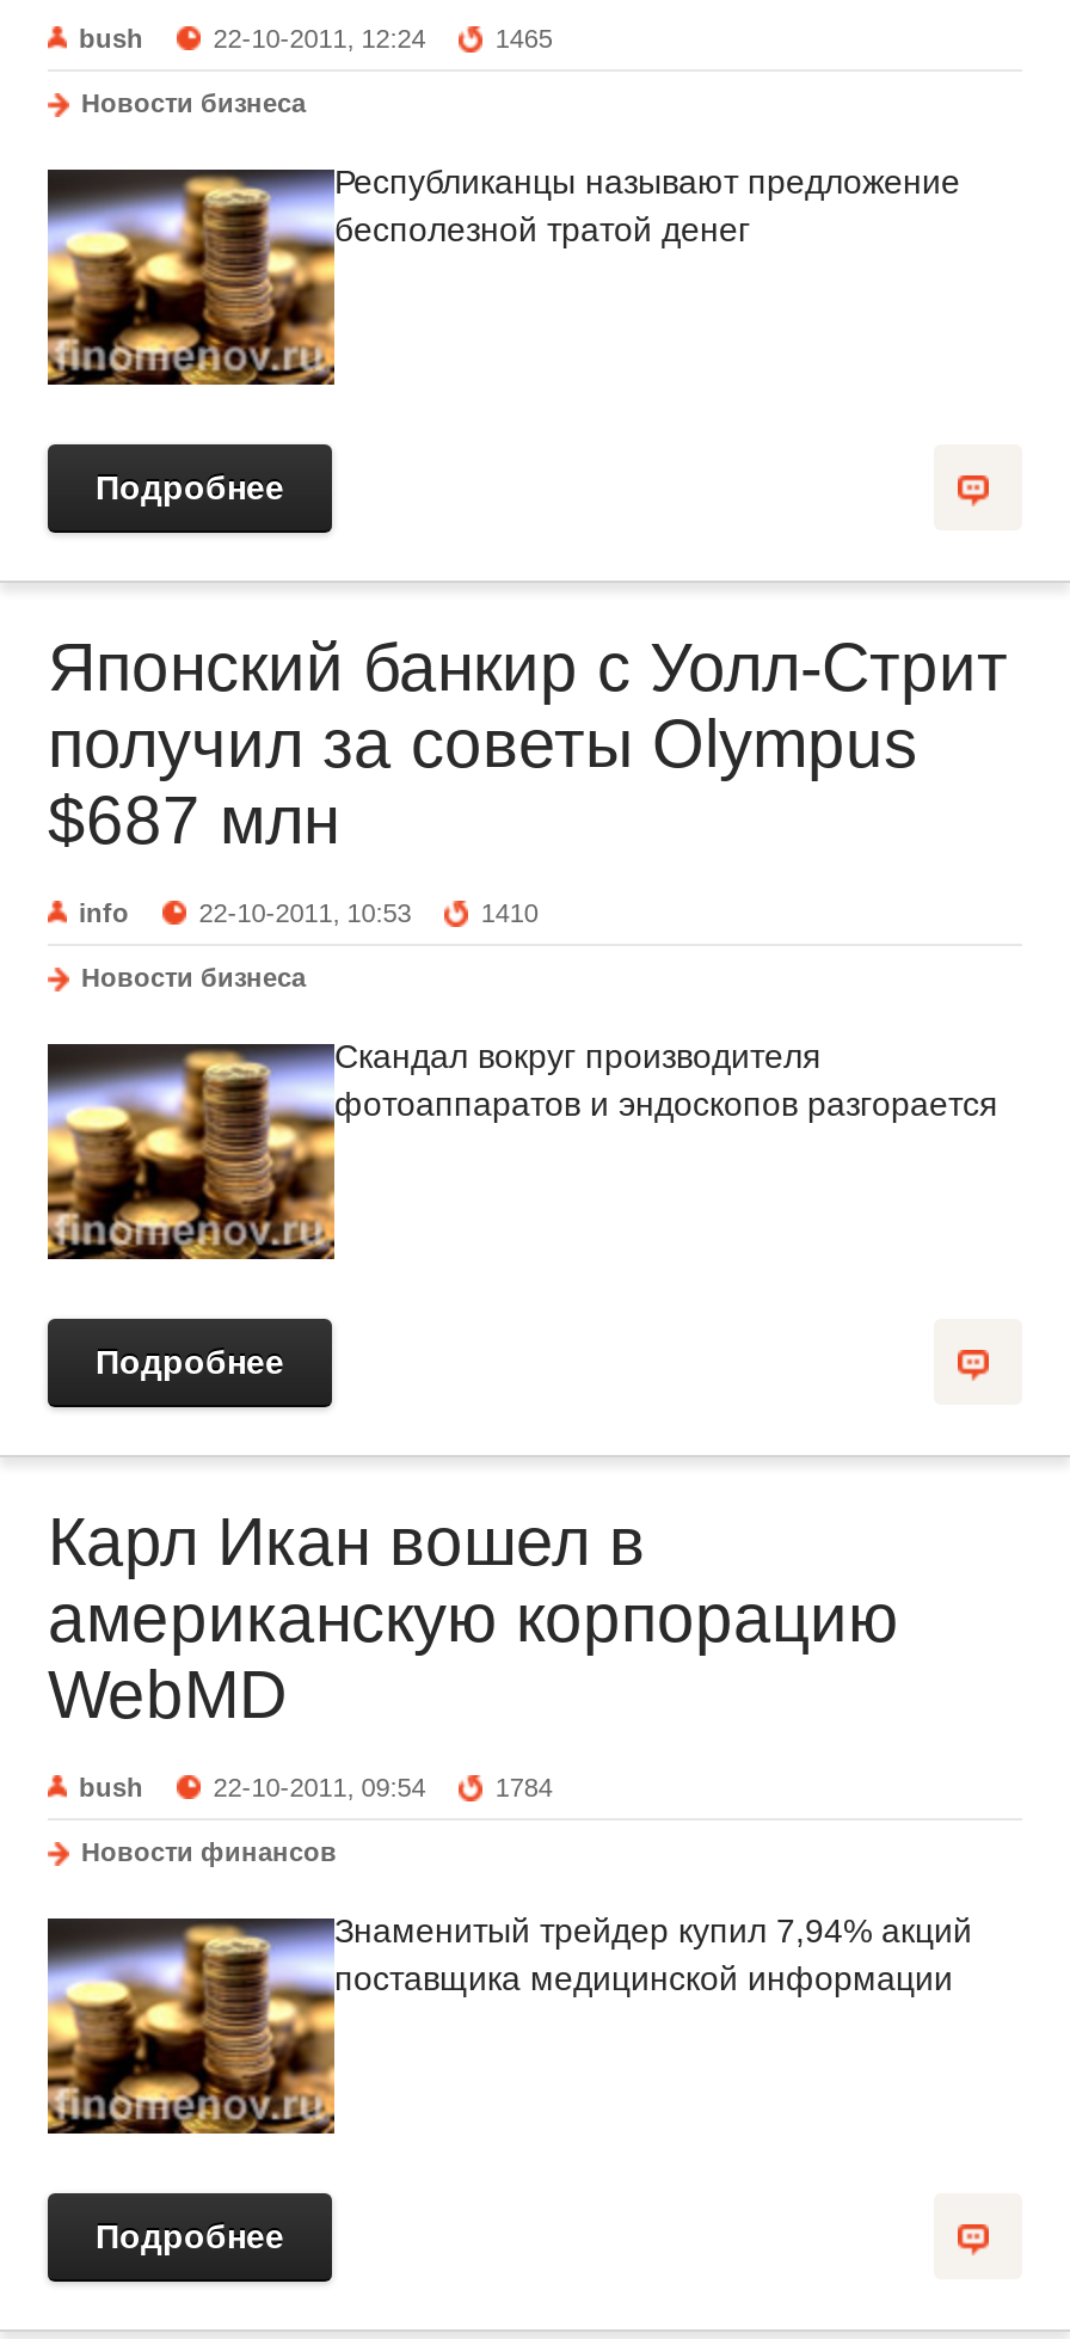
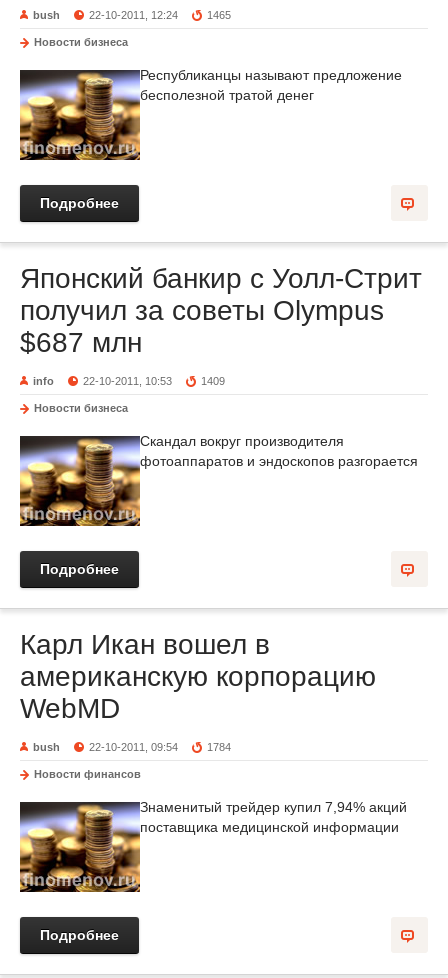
[481,898,538,927] 1410 -> [201,375,225,387] 1409

